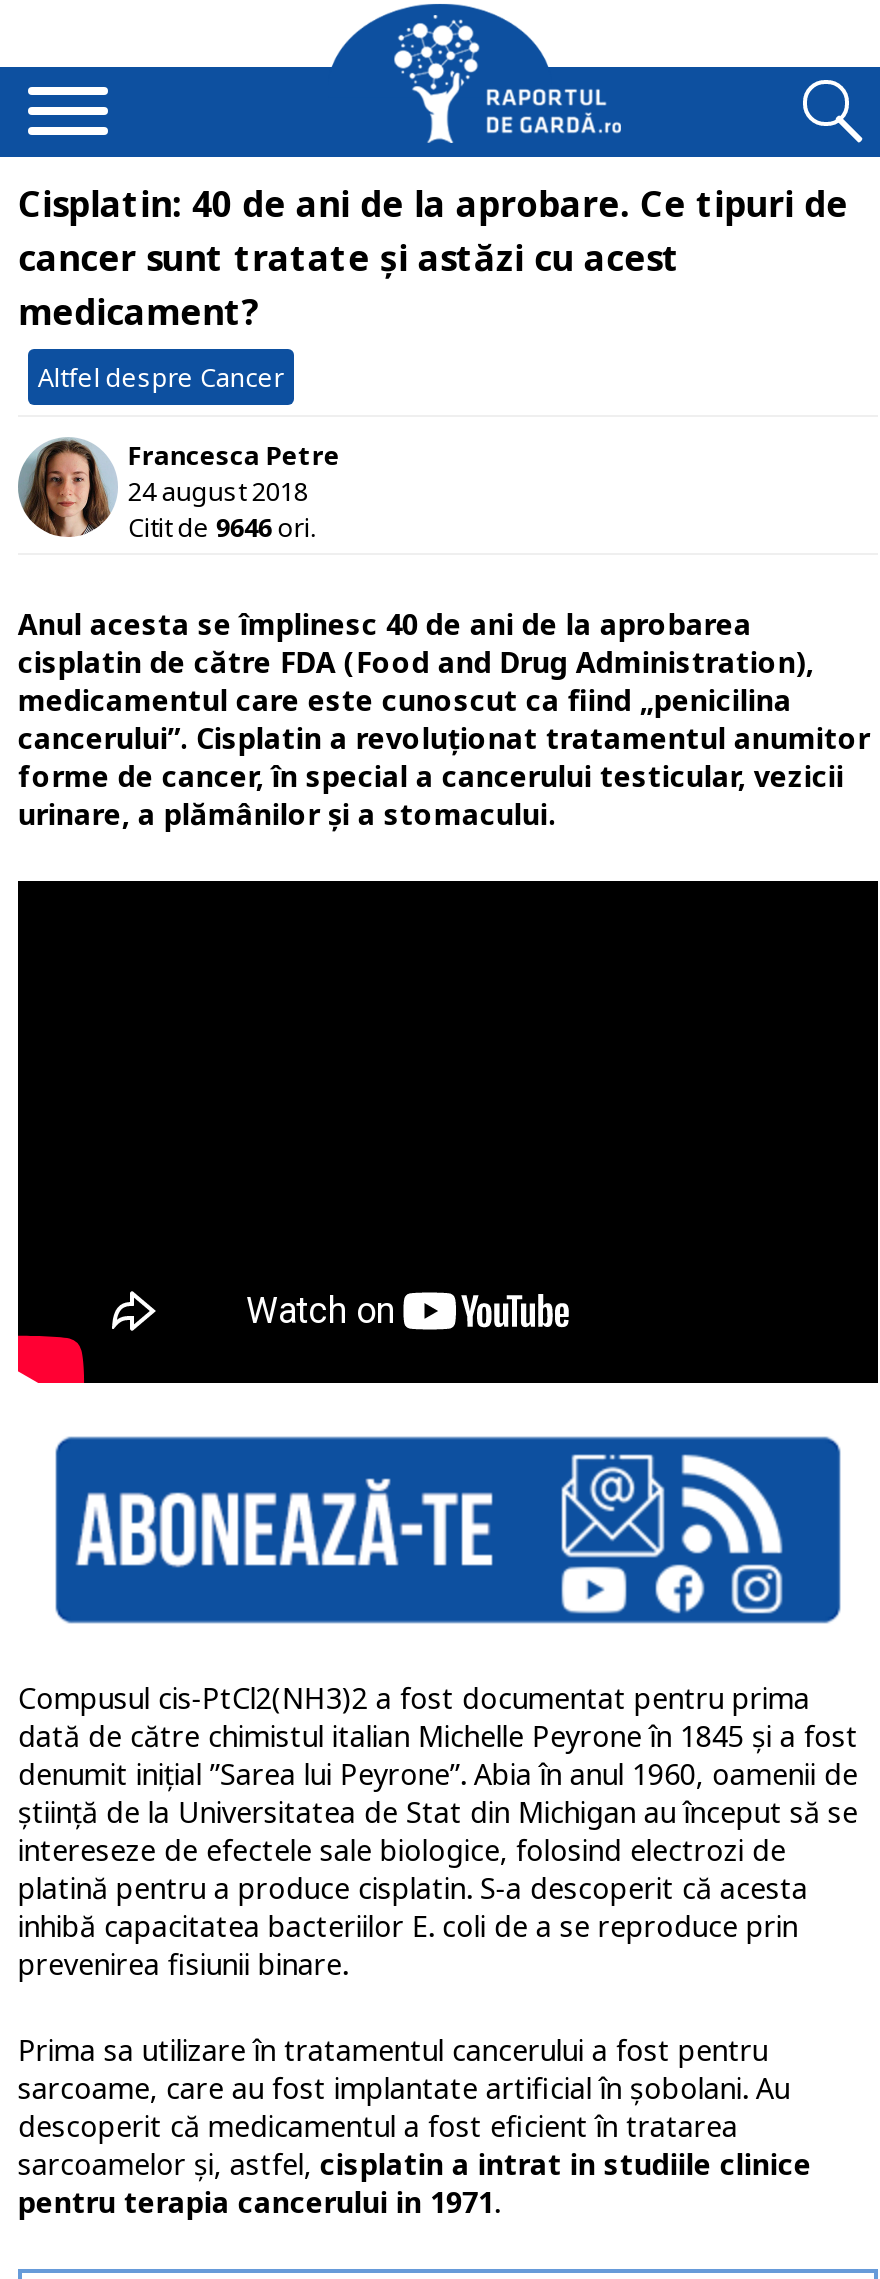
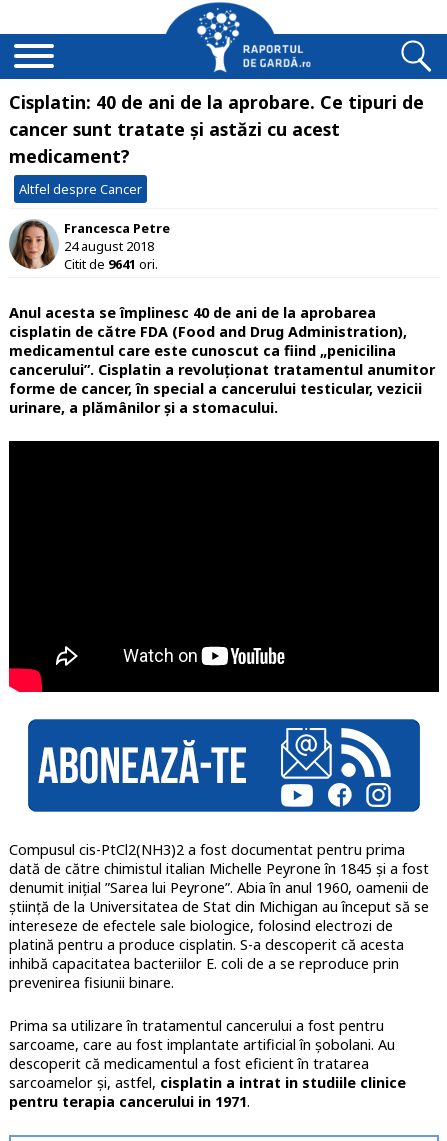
[128,508,316,544] Citit de 9646 ori. -> [64,255,158,273] Citit de 9641 ori.

